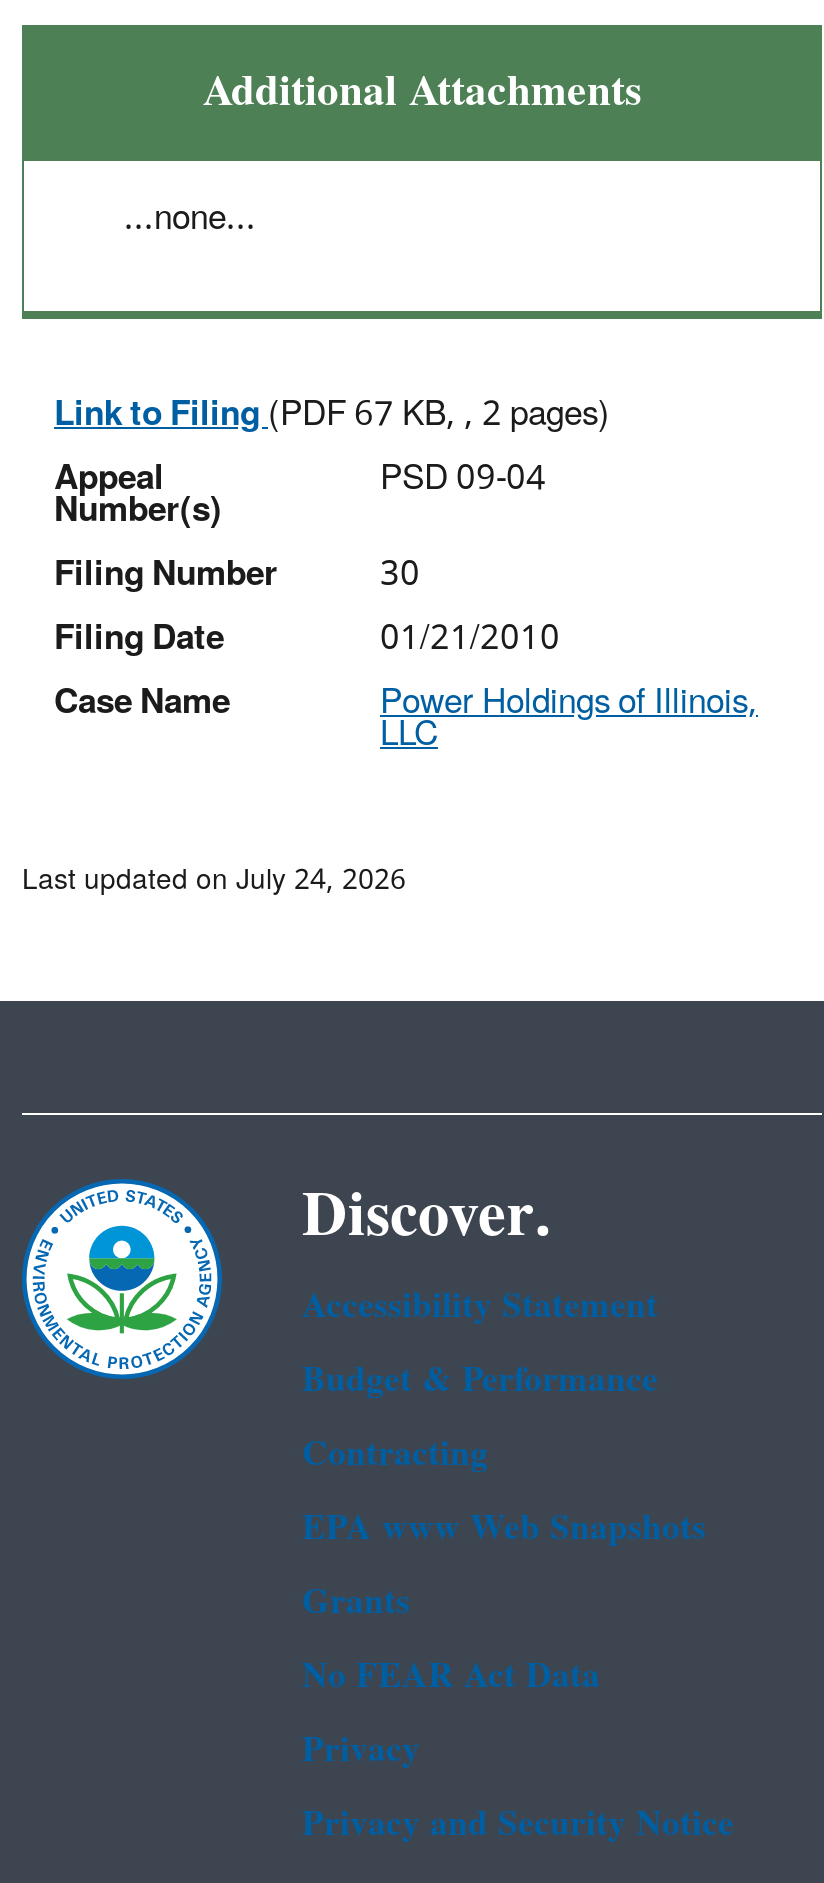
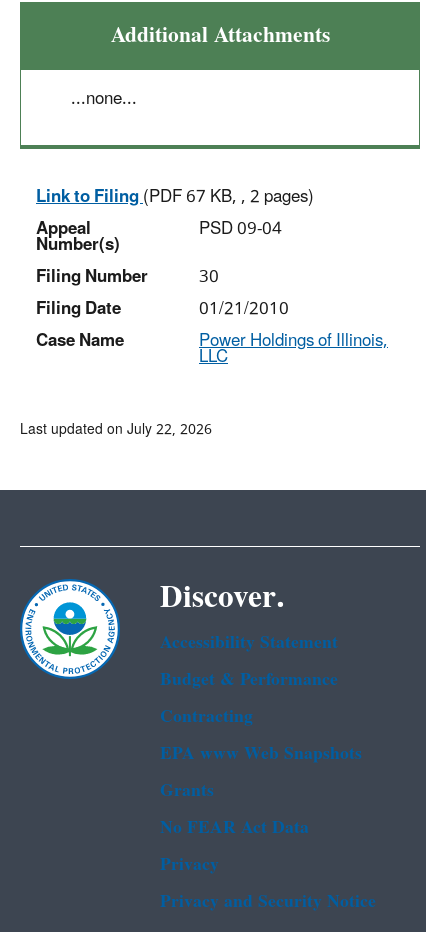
[22,850,406,908] Last updated on July 24, 2026 -> [20,415,212,444] Last updated on July 22, 2026

